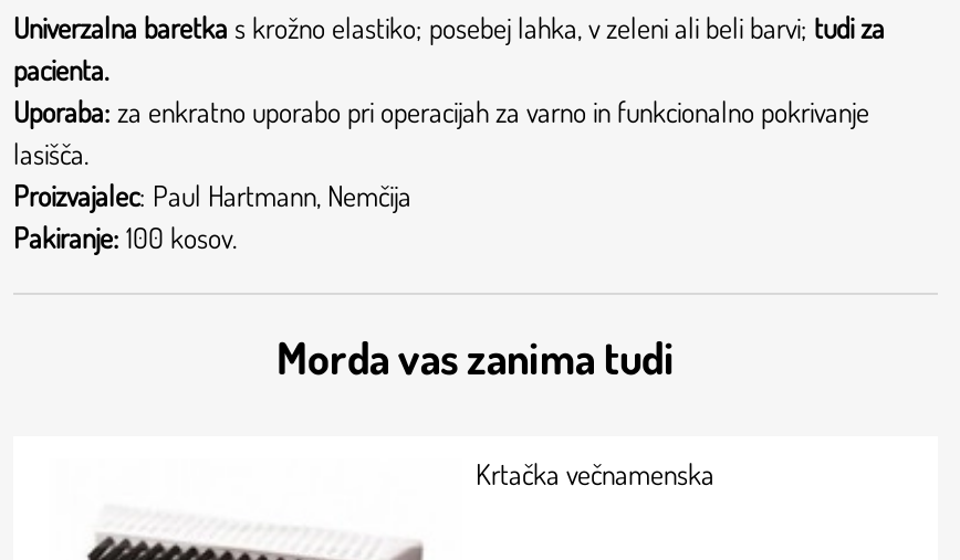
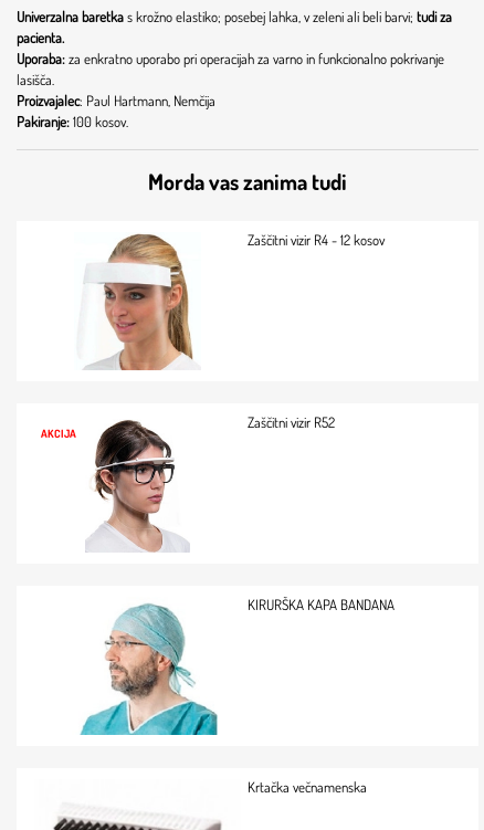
none -> [41,419,176,553] [image] | AKCIJA
none -> [80,596,394,736] [image] | KIRURŠKA KAPA BANDANA
none -> [86,233,193,371] [image]
none -> [248,231,385,249] Zaščitni vizir R4 - 12 kosov
none -> [248,413,335,431] Zaščitni vizir R52

